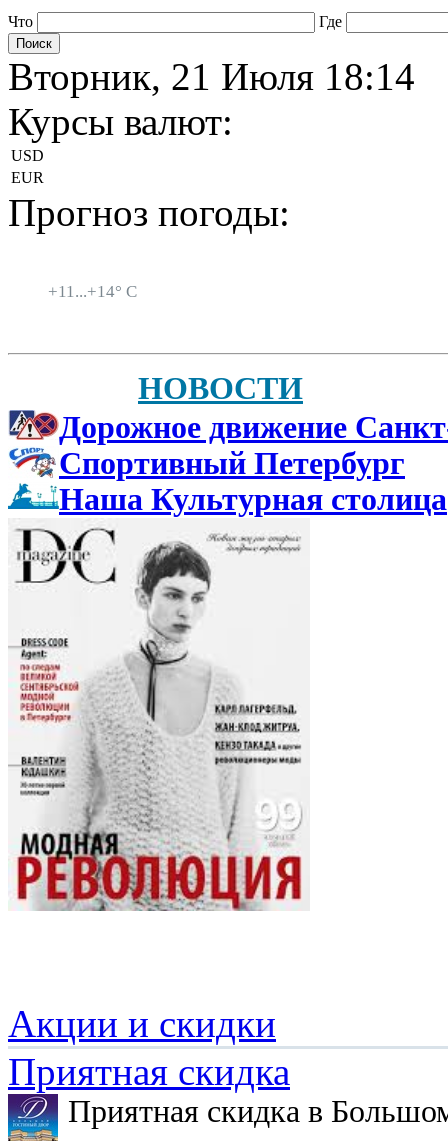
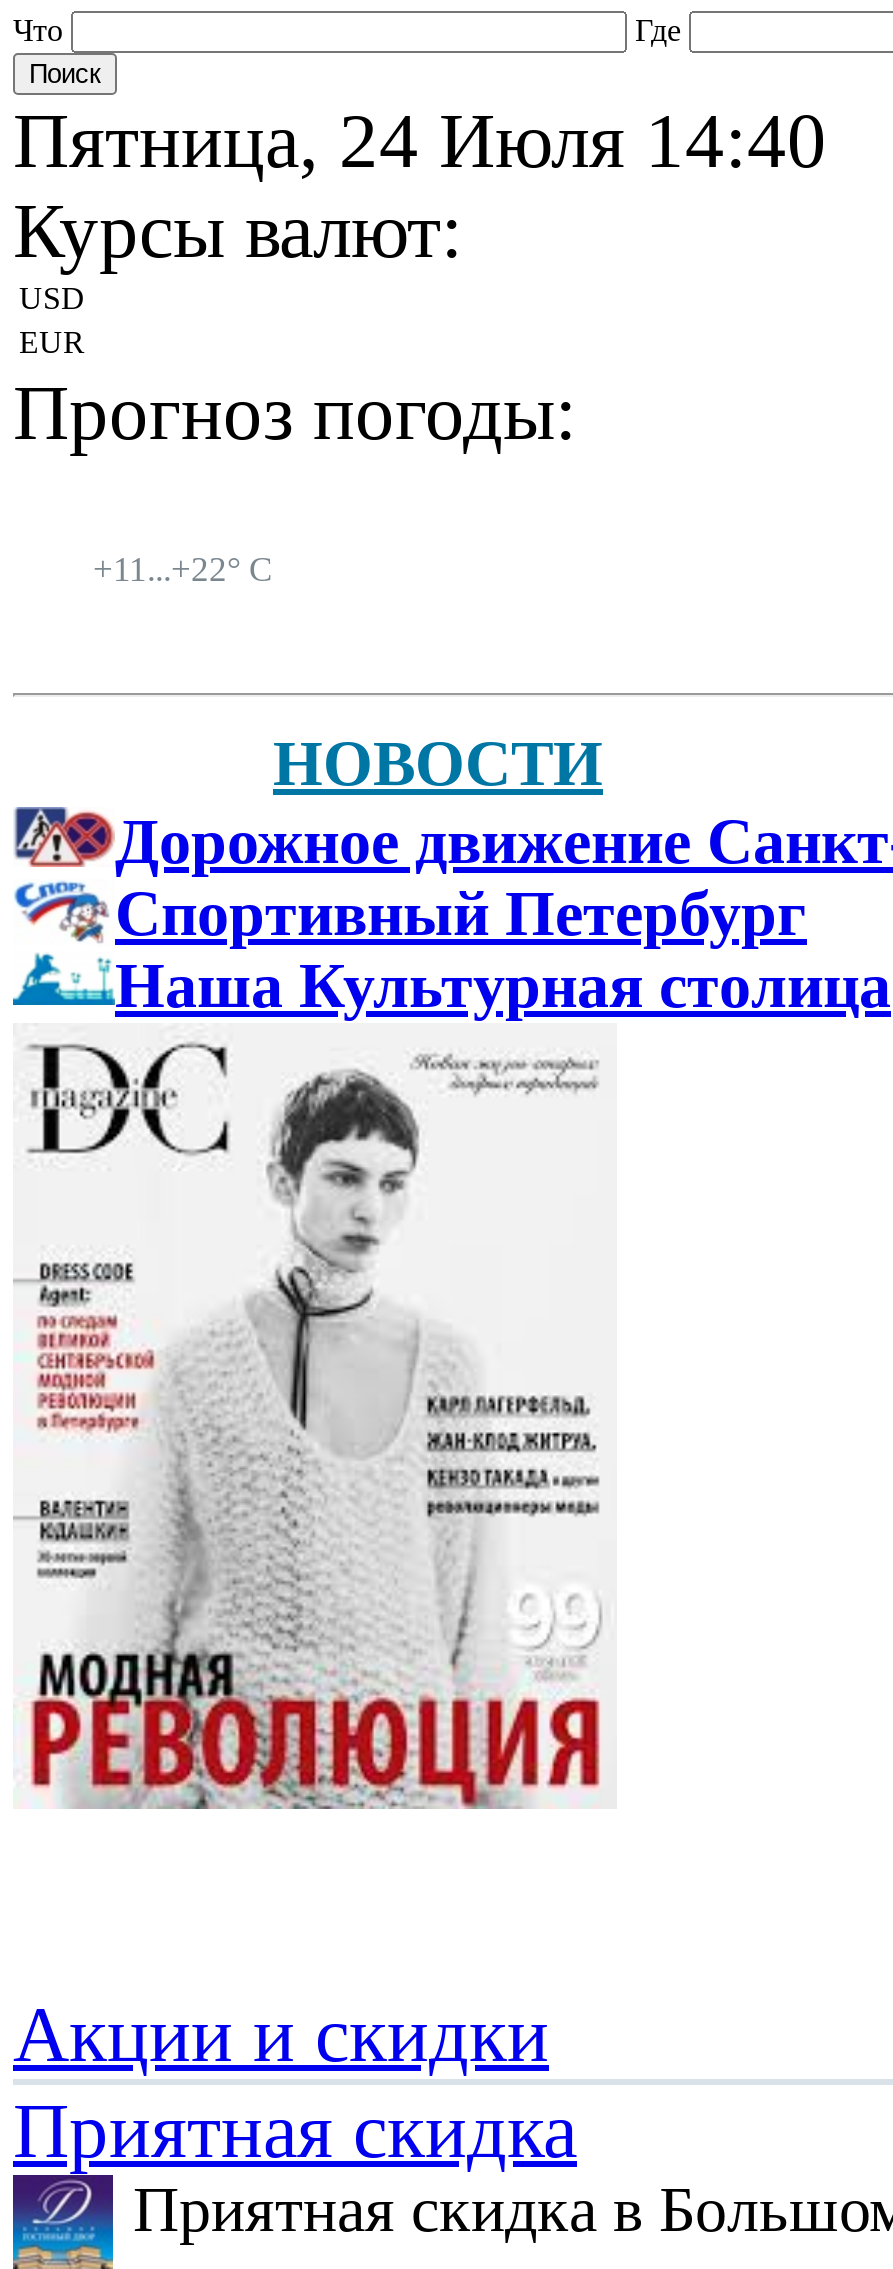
[8,55,415,98] Вторник, 21 Июля 18:14 -> [13,97,827,183] Пятница, 24 Июля 14:40
[48,282,137,301] +11...+14° C -> [93,551,271,589] +11...+22° C

